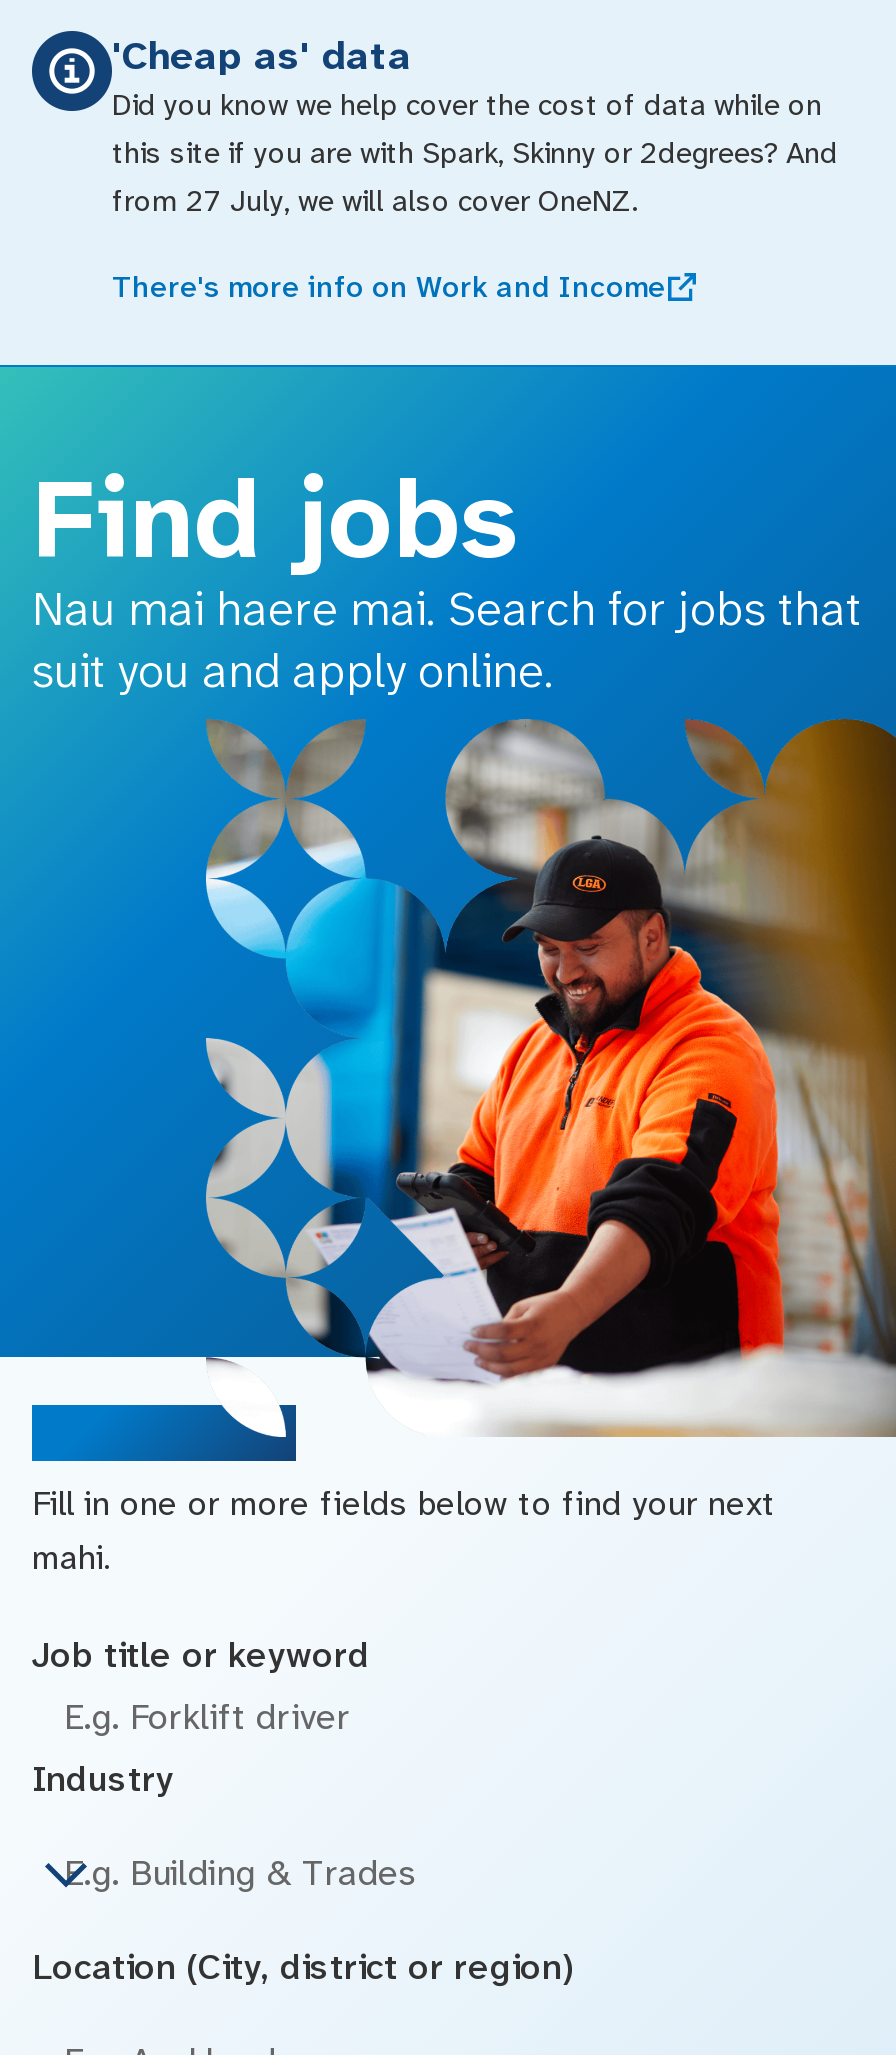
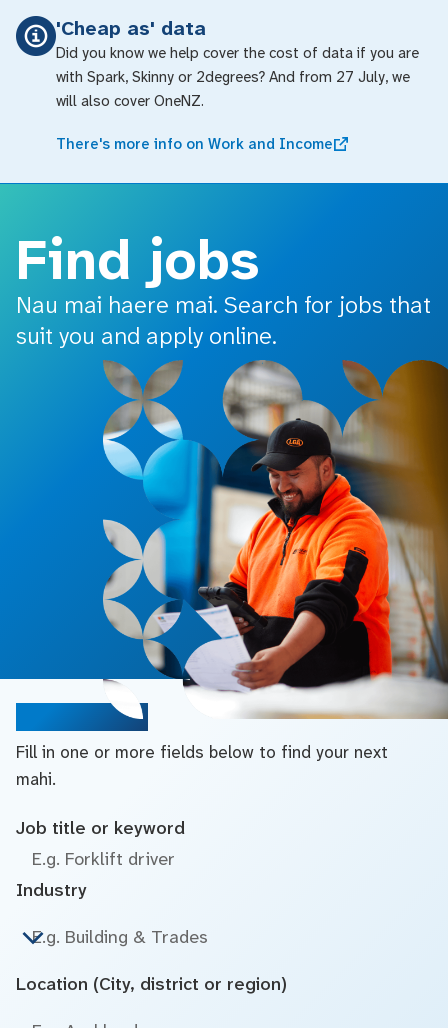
[112,85,838,221] Did you know we help cover the cost of data while on | this site if you are with Spark, Skinny or 2degrees? And | from 27 July, we will also cover OneNZ. -> [56,43,419,111] Did you know we help cover the cost of data if you are | with Spark, Skinny or 2degrees? And from 27 July, we | will also cover OneNZ.

